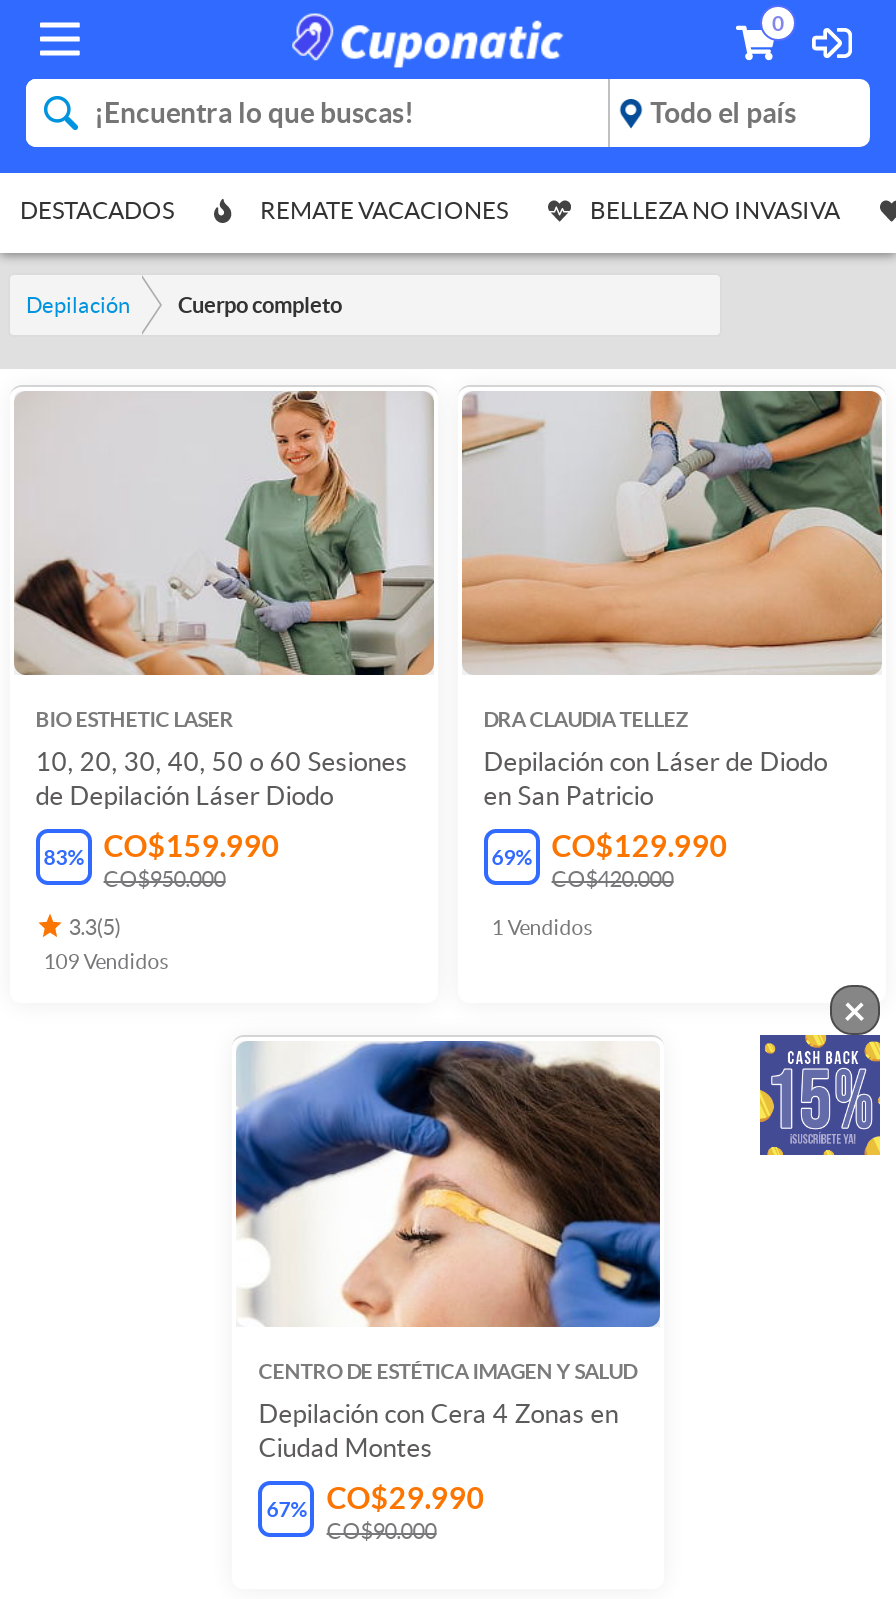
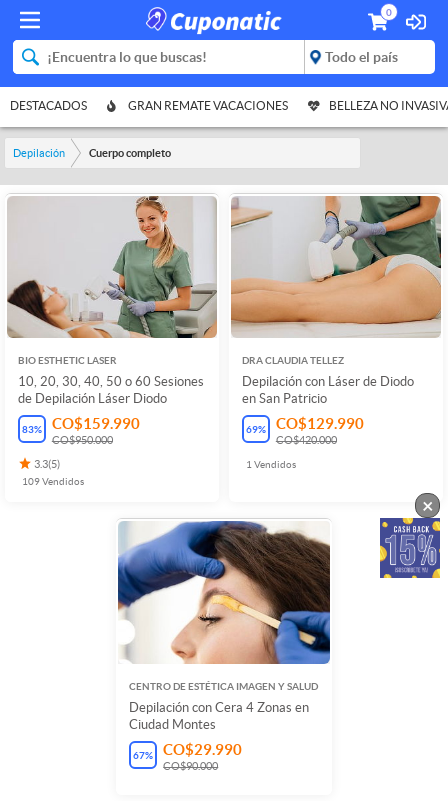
[256,197,508,223] REMATE VACACIONES -> [128,99,288,112] GRAN REMATE VACACIONES

